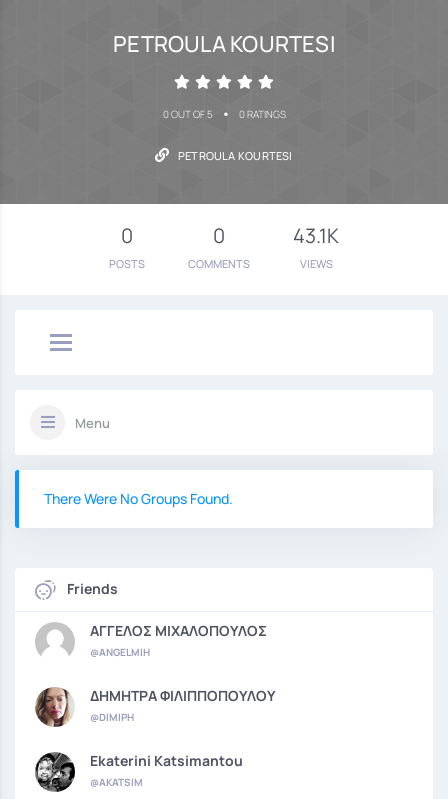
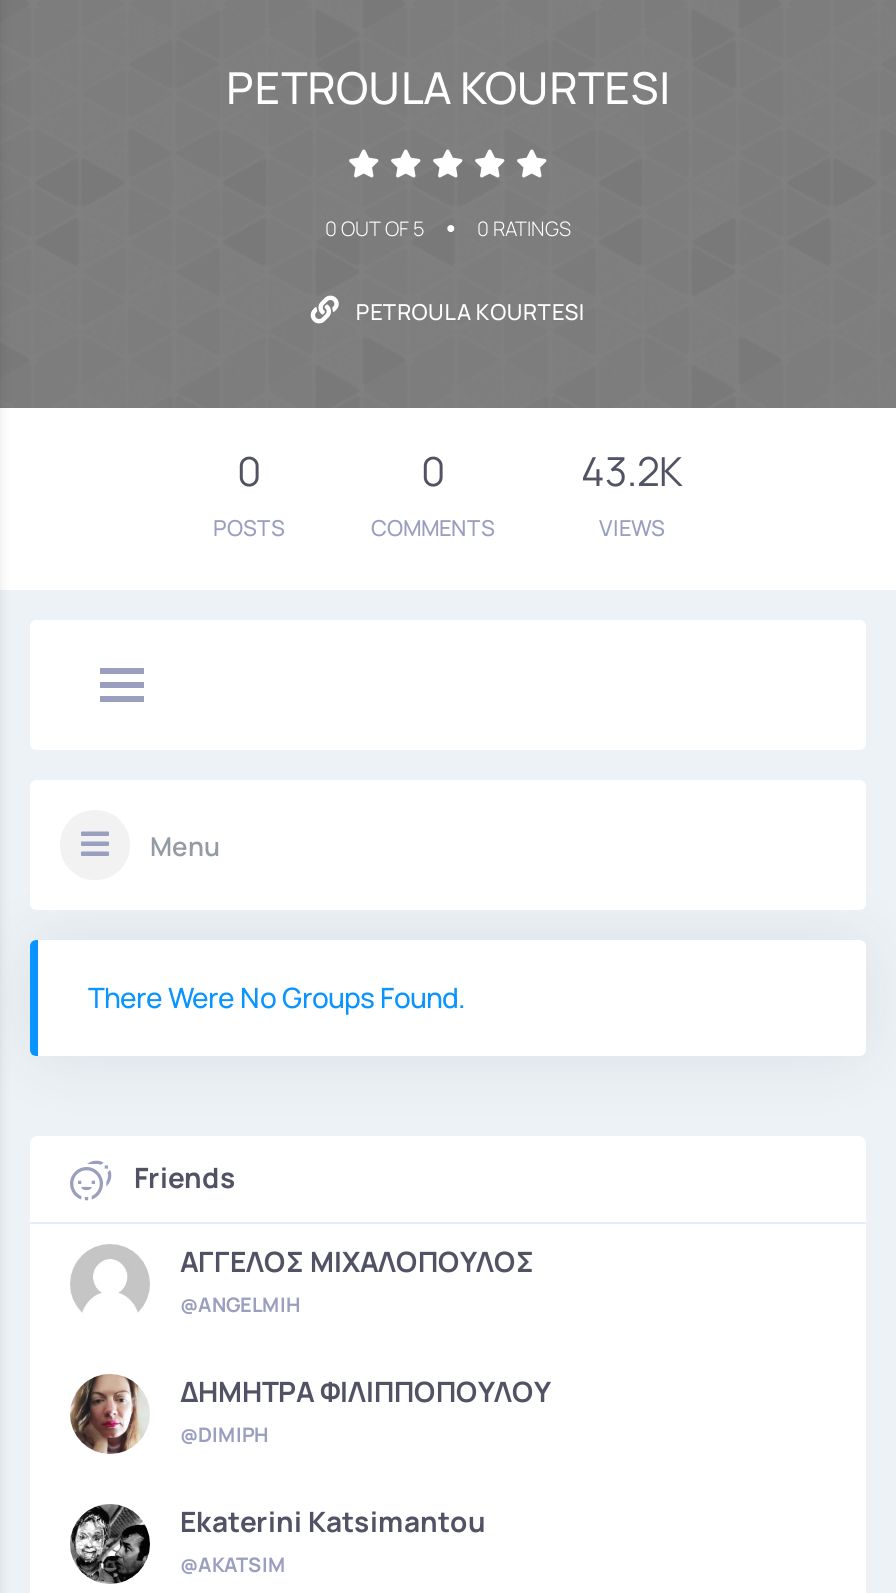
[293,222,339,249] 43.1K -> [581,444,683,498] 43.2K

